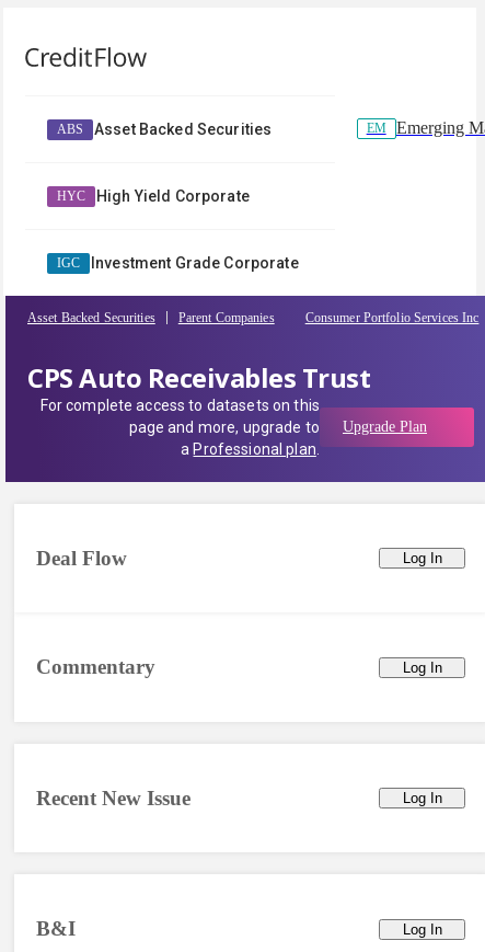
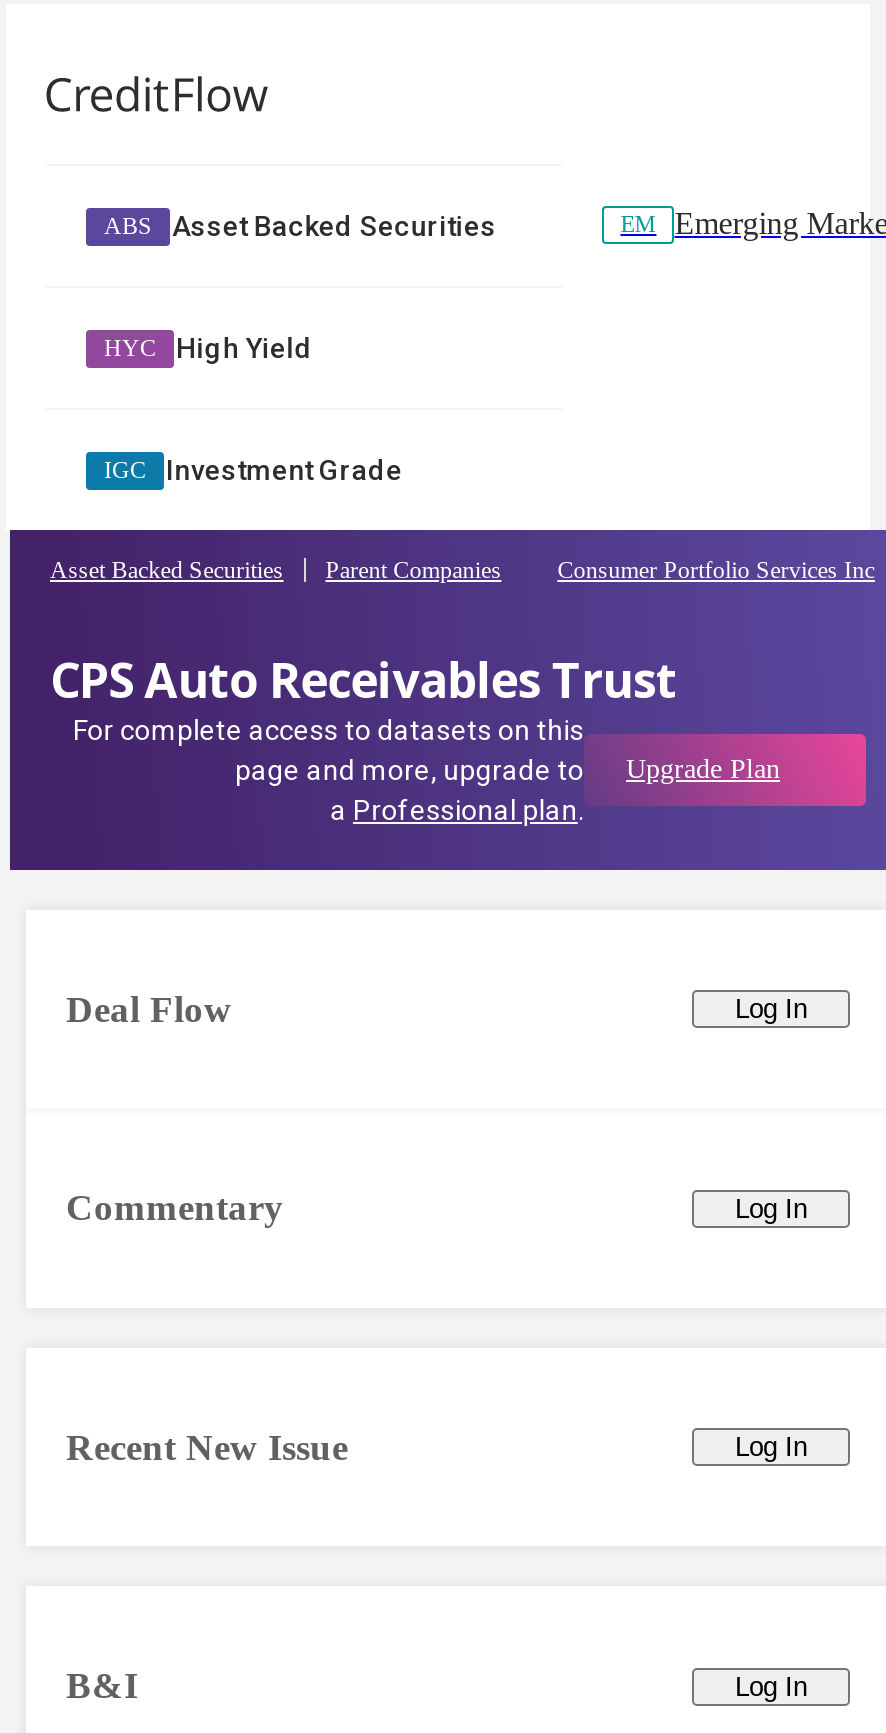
[96,187,249,205] High Yield Corporate -> [176,332,313,364] High Yield
[91,254,298,272] Investment Grade Corporate -> [166,454,402,486] Investment Grade

